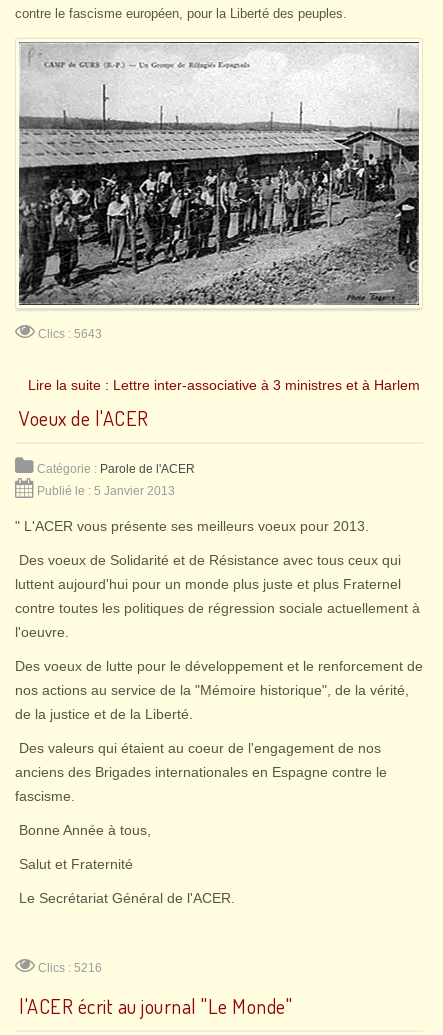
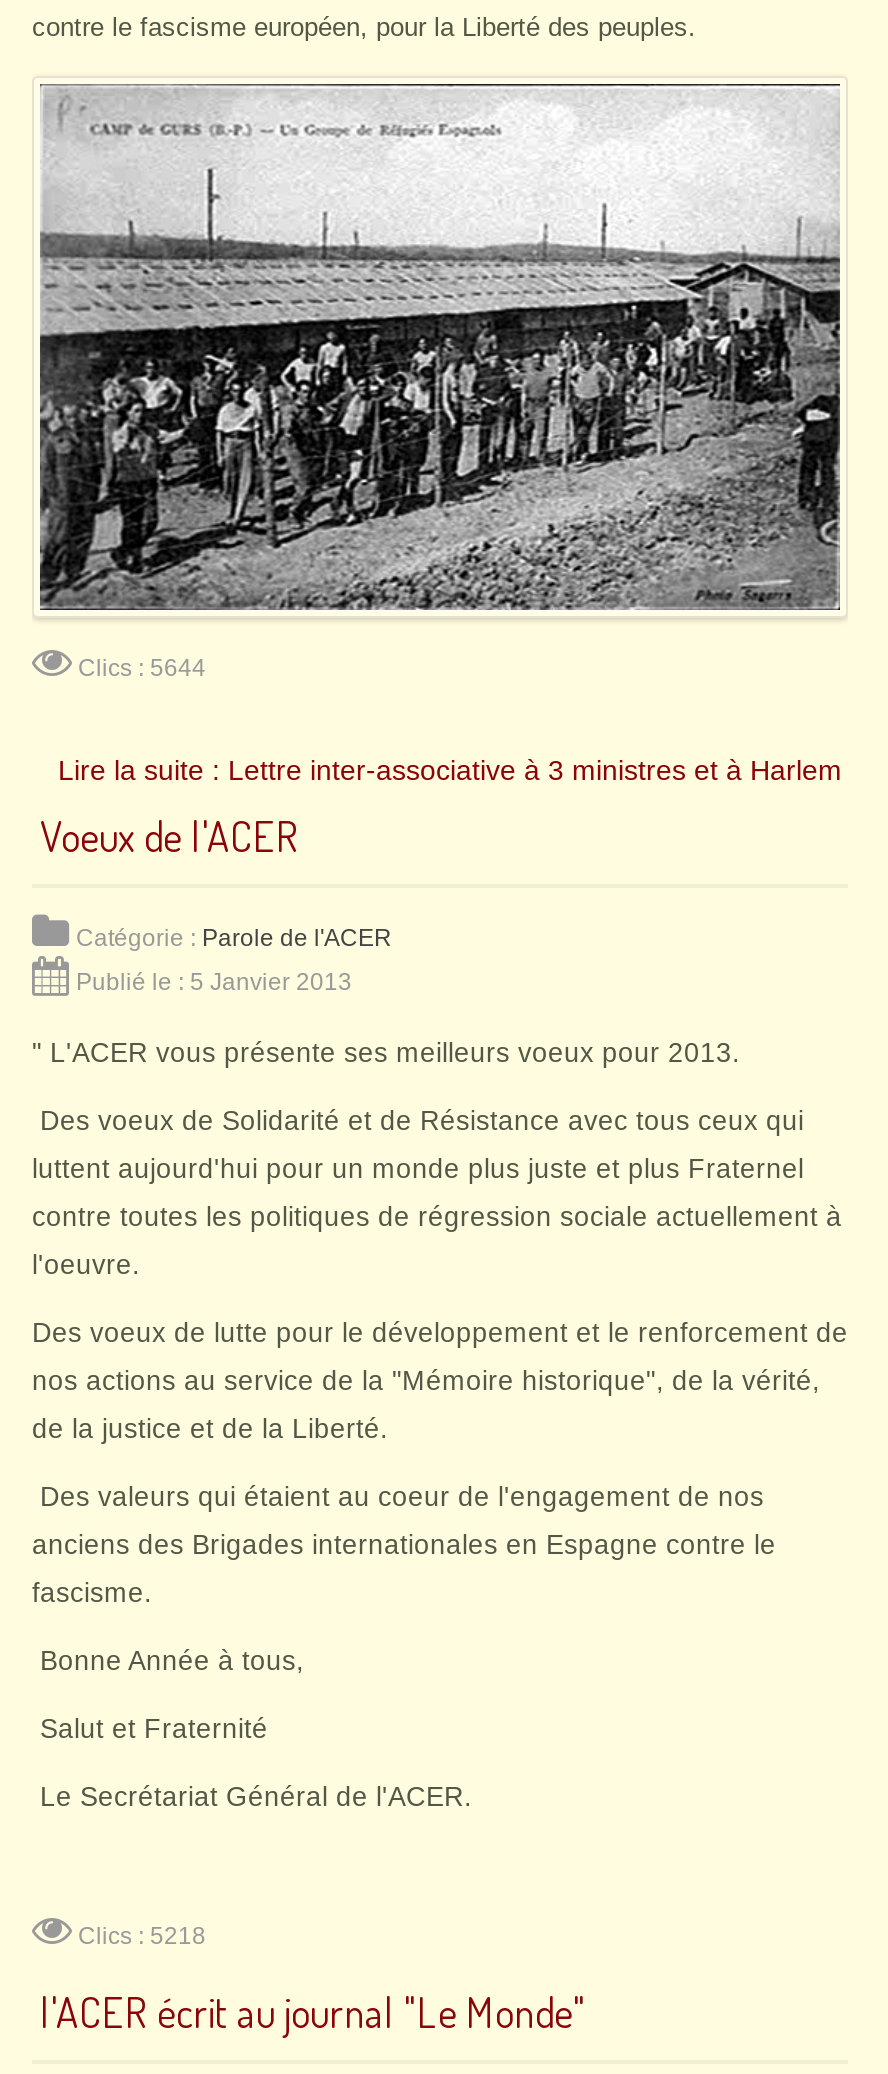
[38,327,102,341] Clics : 5643 -> [78,654,206,682] Clics : 5644
[38,961,102,975] Clics : 5216 -> [78,1922,206,1950] Clics : 5218

